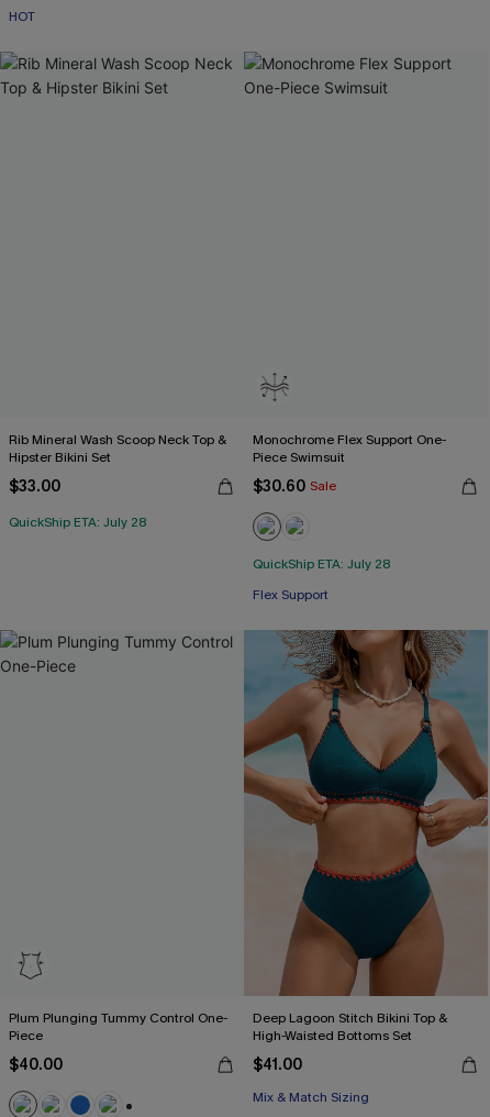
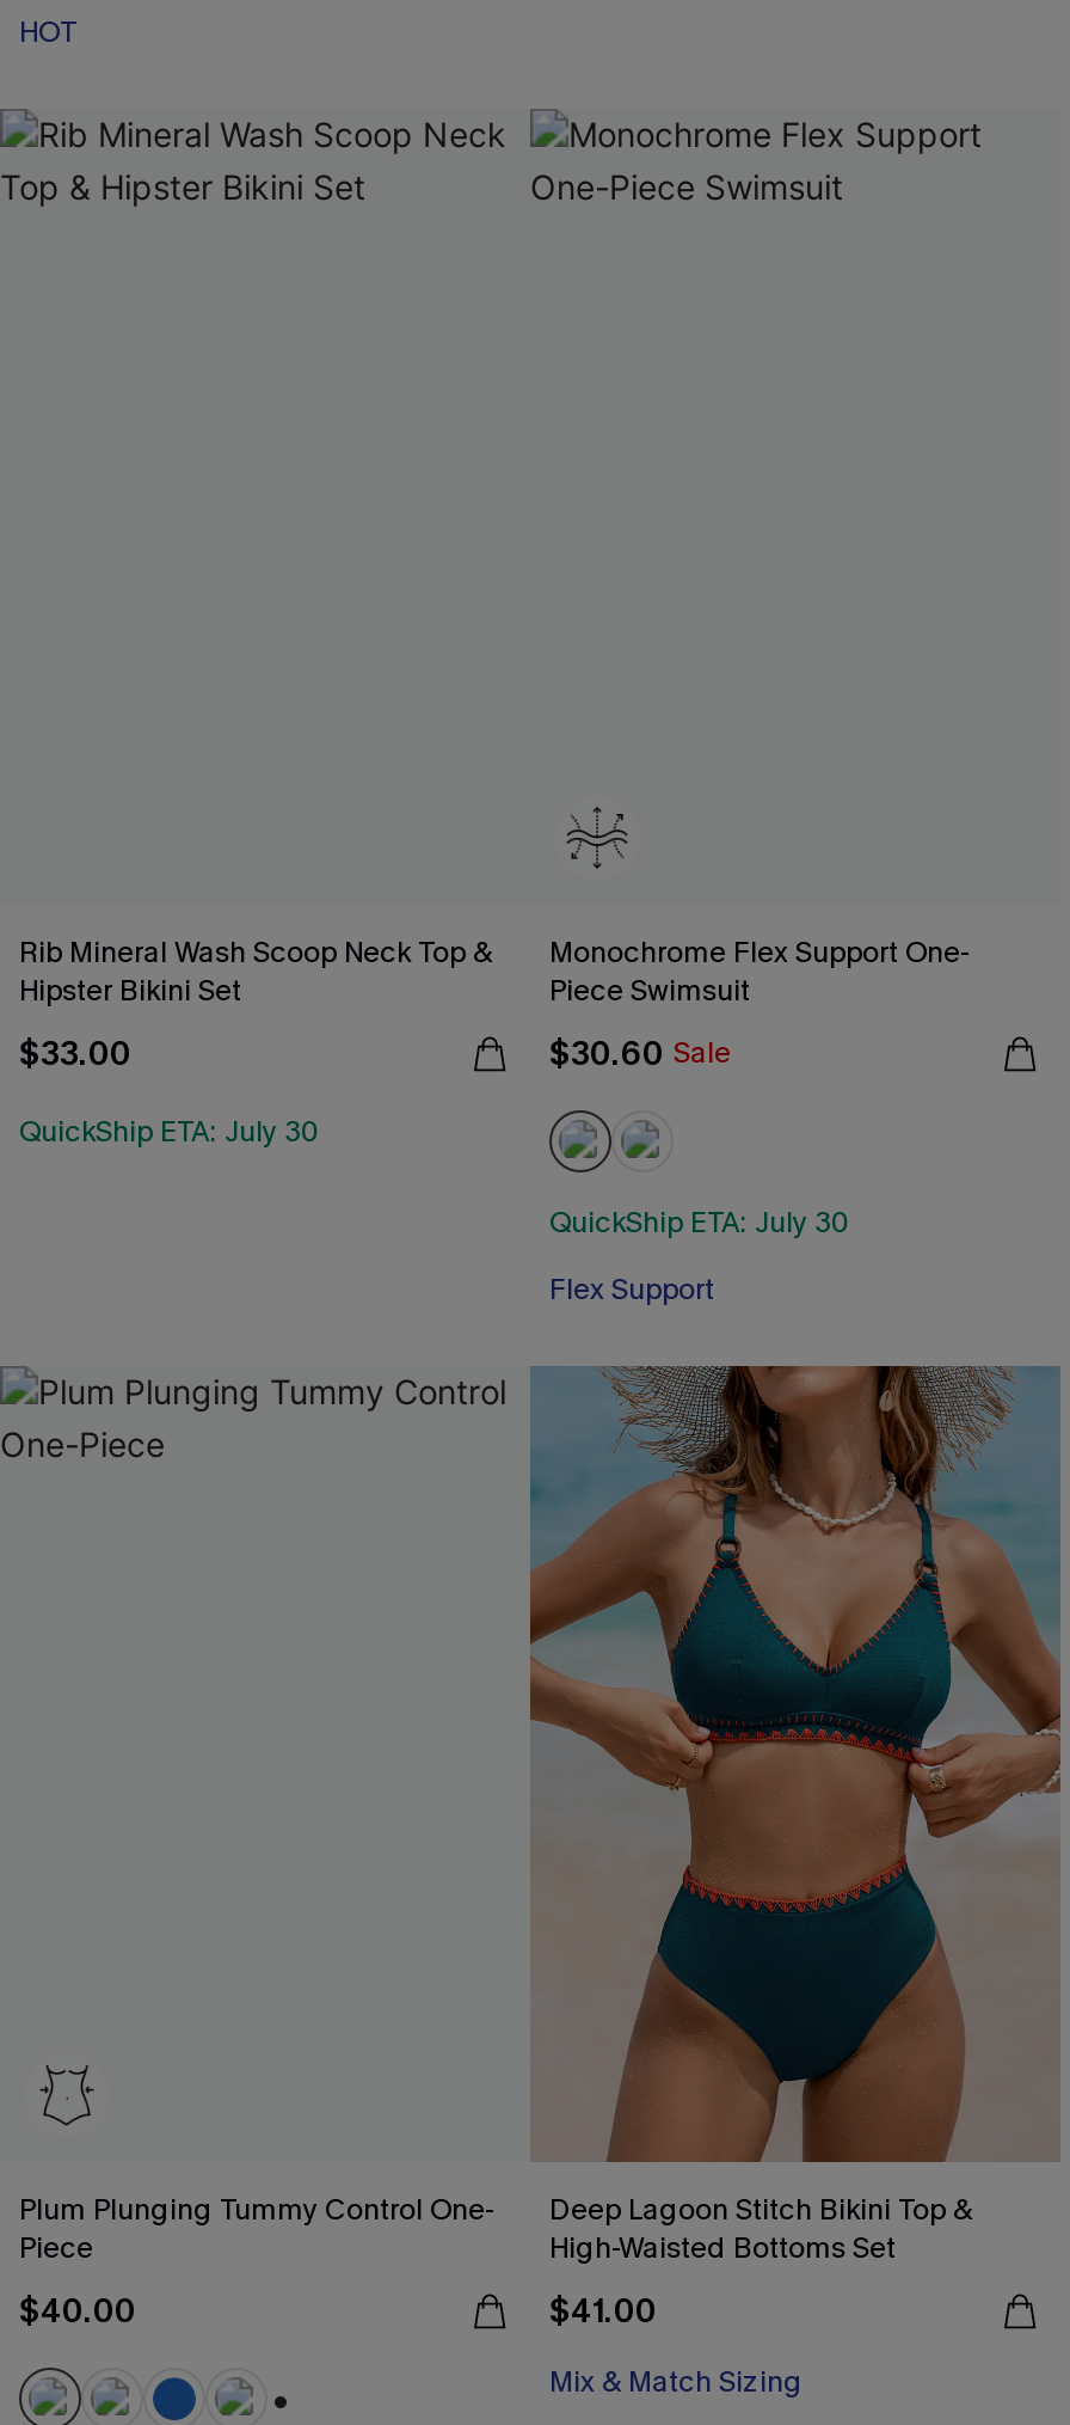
[9,513,147,531] QuickShip ETA: July 28 -> [19,1113,320,1151] QuickShip ETA: July 30
[253,555,391,573] QuickShip ETA: July 28 -> [549,1204,850,1242] QuickShip ETA: July 30

